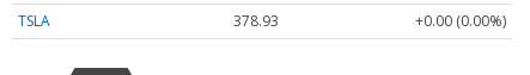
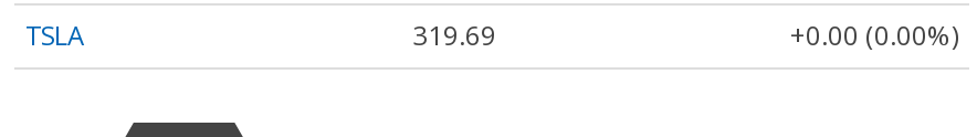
[233,10,279,30] 378.93 -> [412,17,496,54] 319.69

